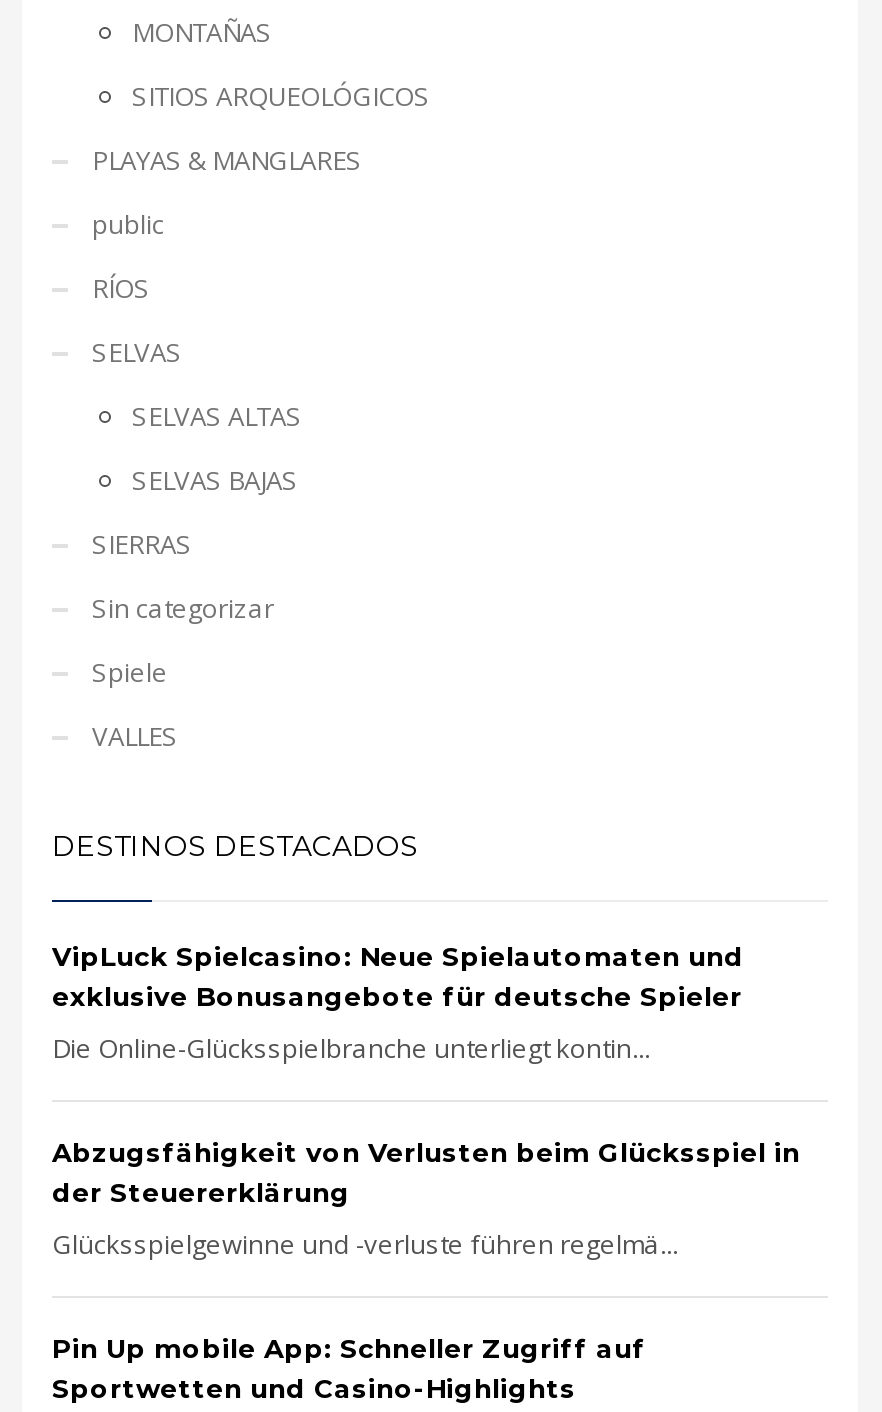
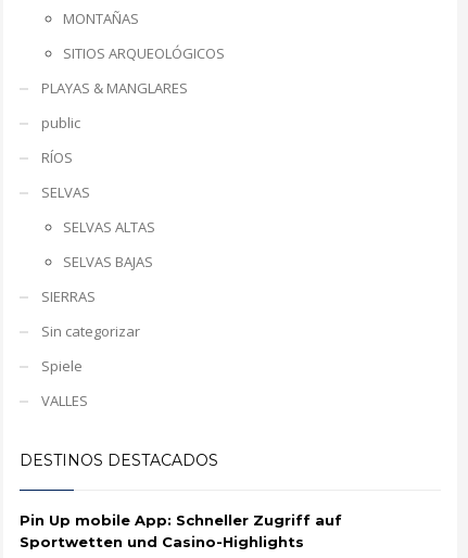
[52,939,800,1261] VipLuck Spielcasino: Neue Spielautomaten und | exklusive Bonusangebote für deutsche Spieler | Die Online-Glücksspielbranche unterliegt kontin... | Abzugsfähigkeit von Verlusten beim Glücksspiel in | der Steuererklärung | Glücksspielgewinne und -verluste führen regelmä... -> none

